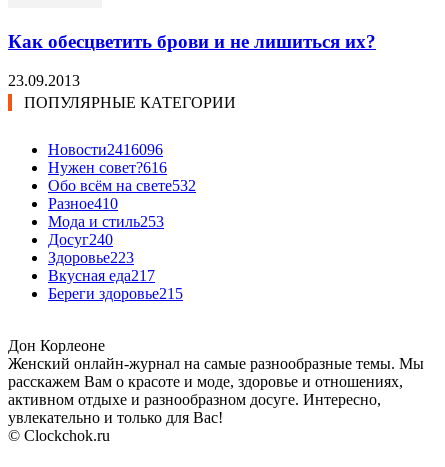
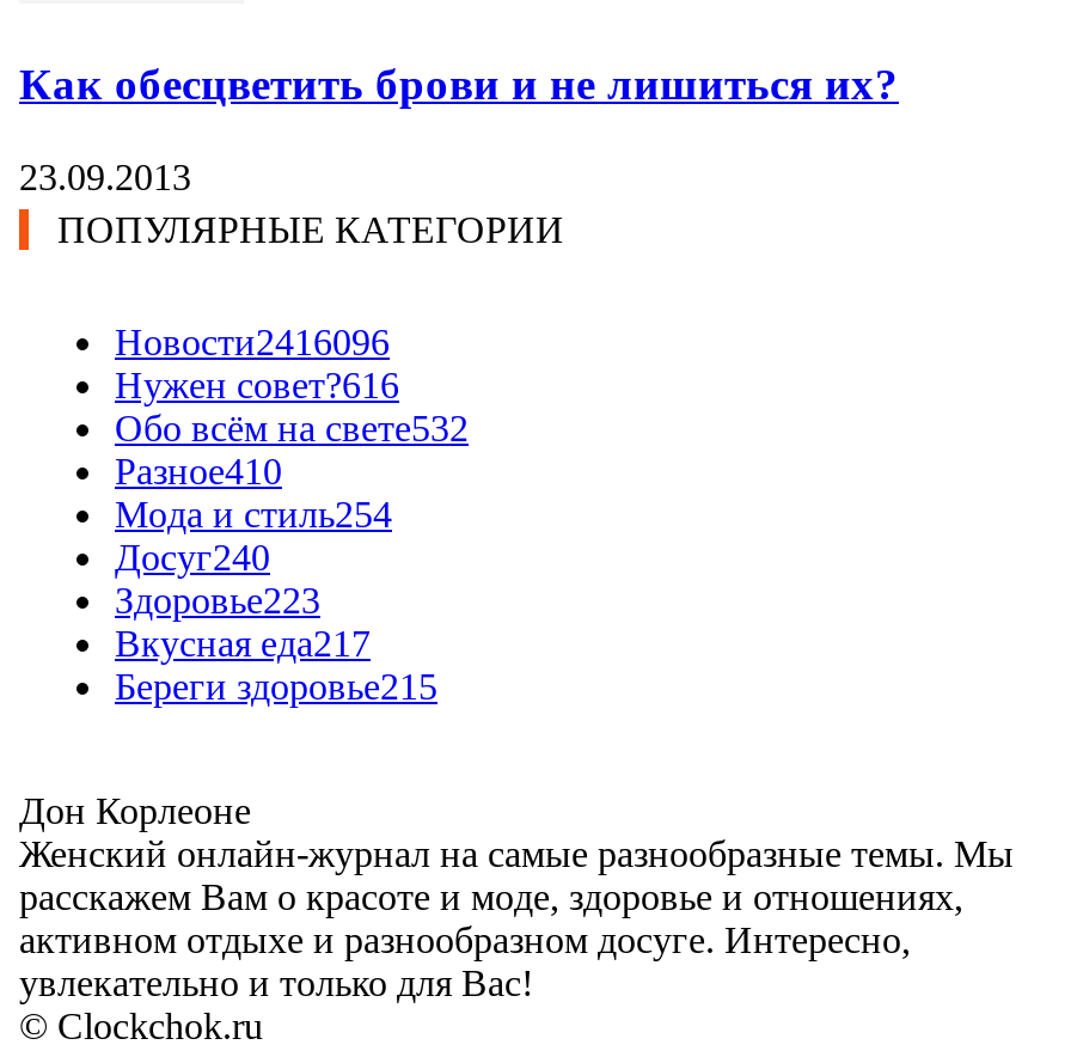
[48,213,164,230] Мода и стиль253 -> [115,493,392,534] Мода и стиль254

